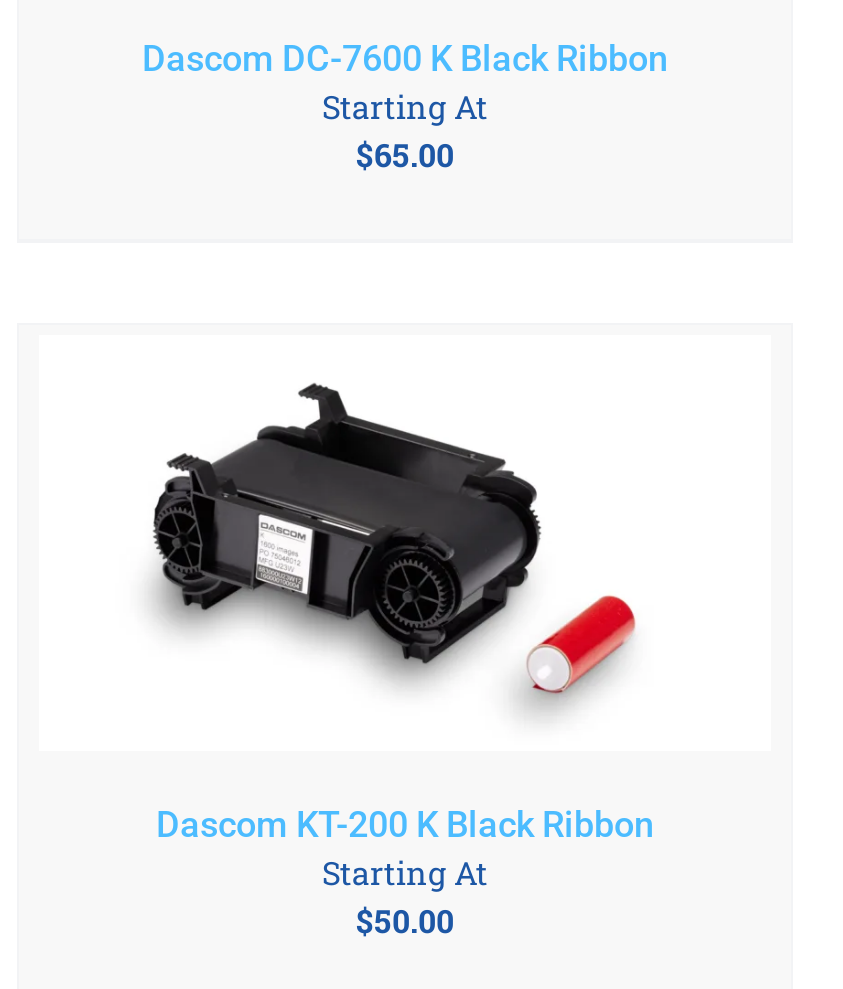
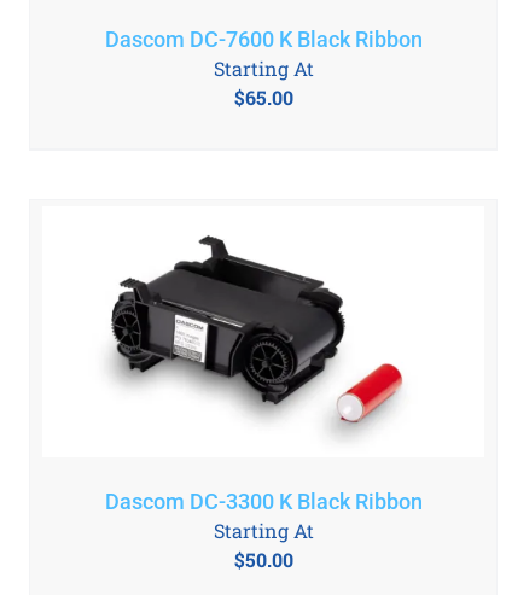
[156,803,654,845] Dascom KT-200 K Black Ribbon -> [104,489,422,514] Dascom DC-3300 K Black Ribbon

